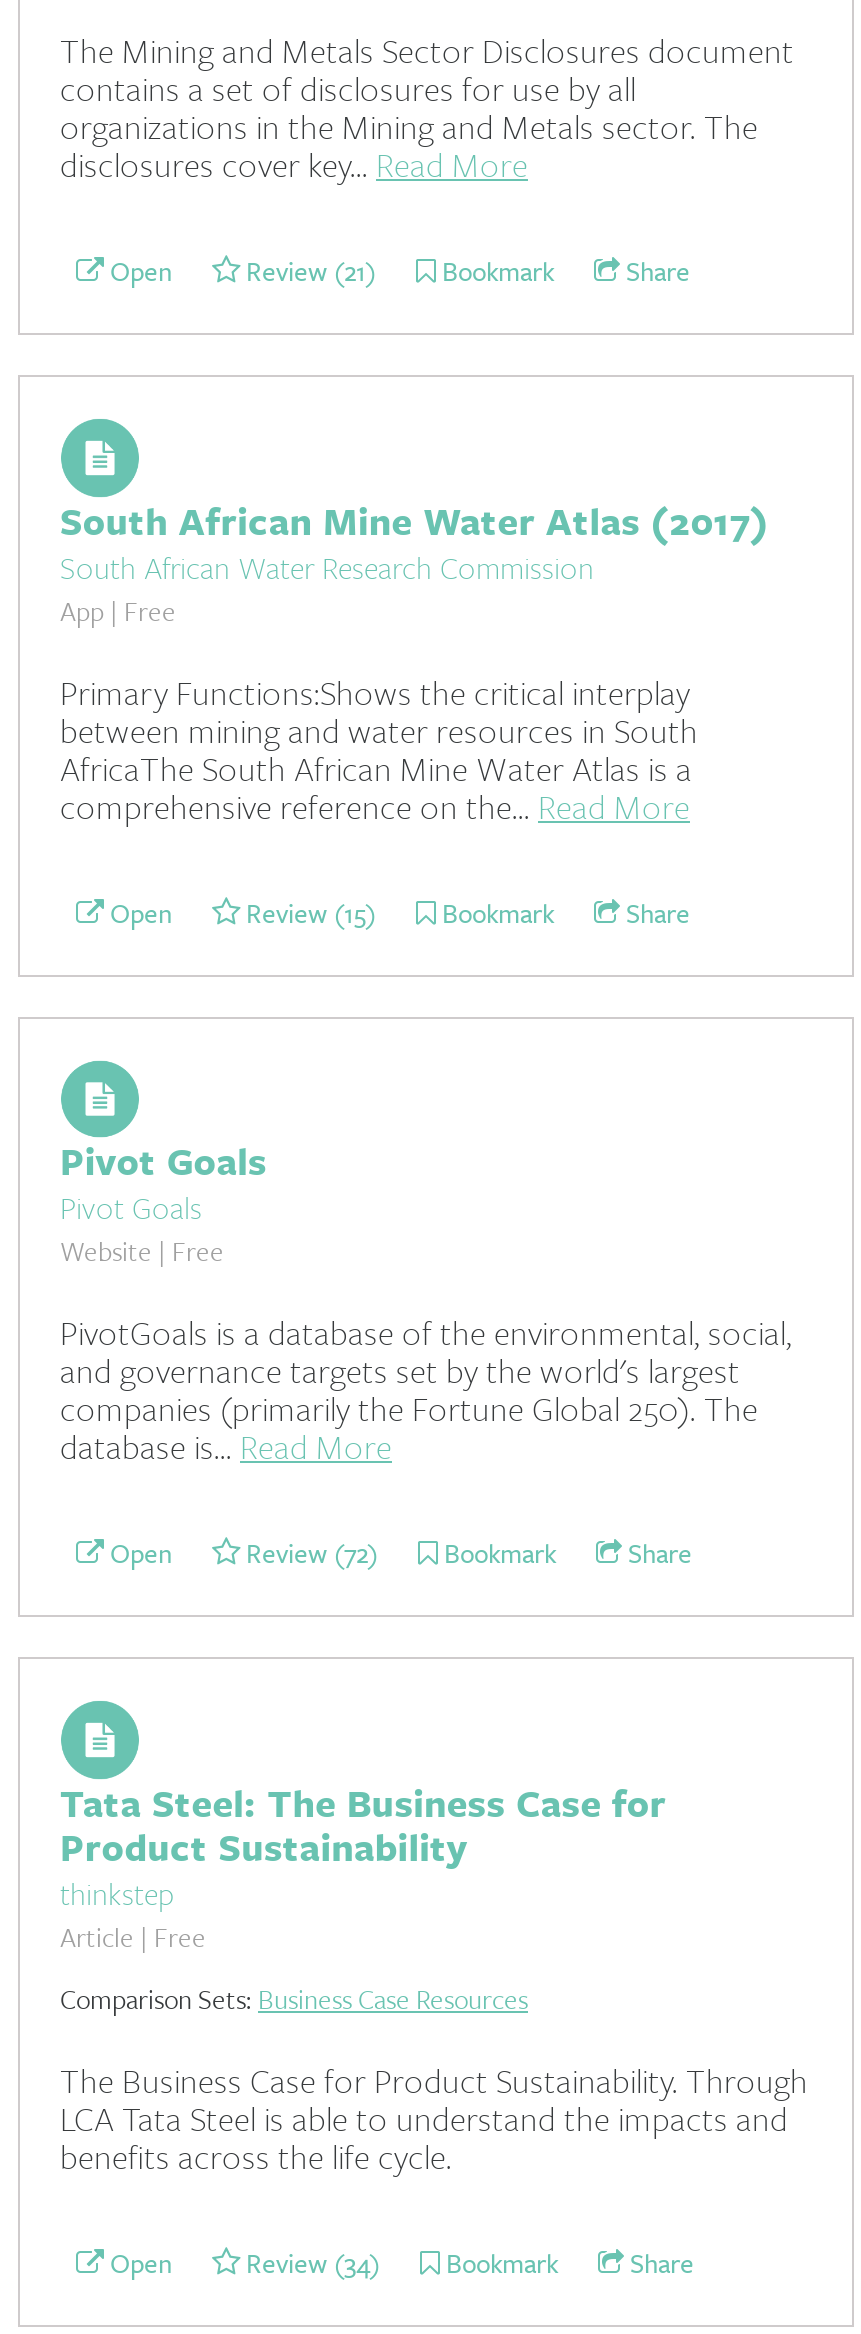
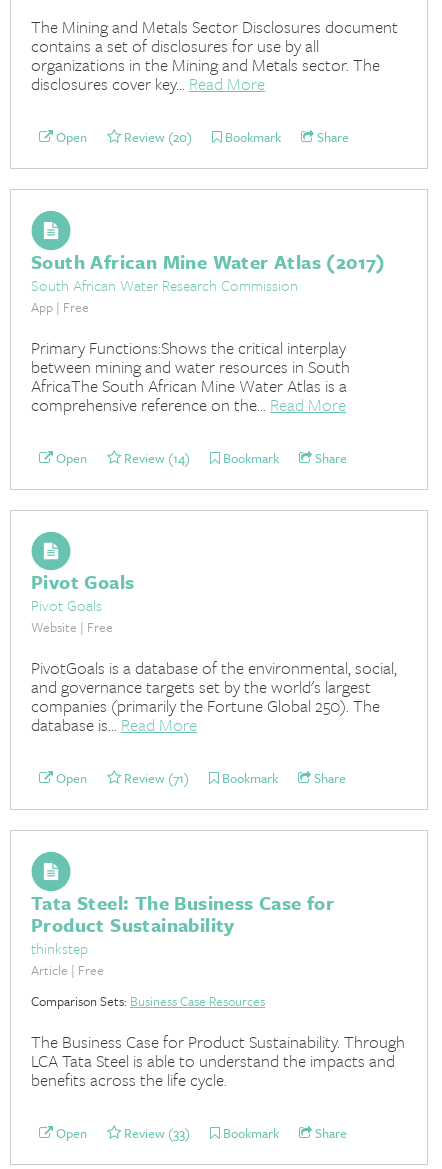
[104,251,690,291] Open Review (21) Bookmark Share -> [53,127,349,147] Open Review (20) Bookmark Share
[104,892,690,932] Open Review (15) Bookmark Share -> [53,448,347,468] Open Review (14) Bookmark Share
[104,1533,692,1573] Open Review (72) Bookmark Share -> [53,768,346,788] Open Review (71) Bookmark Share
[104,2243,694,2283] Open Review (34) Bookmark Share -> [53,1123,347,1143] Open Review (33) Bookmark Share

